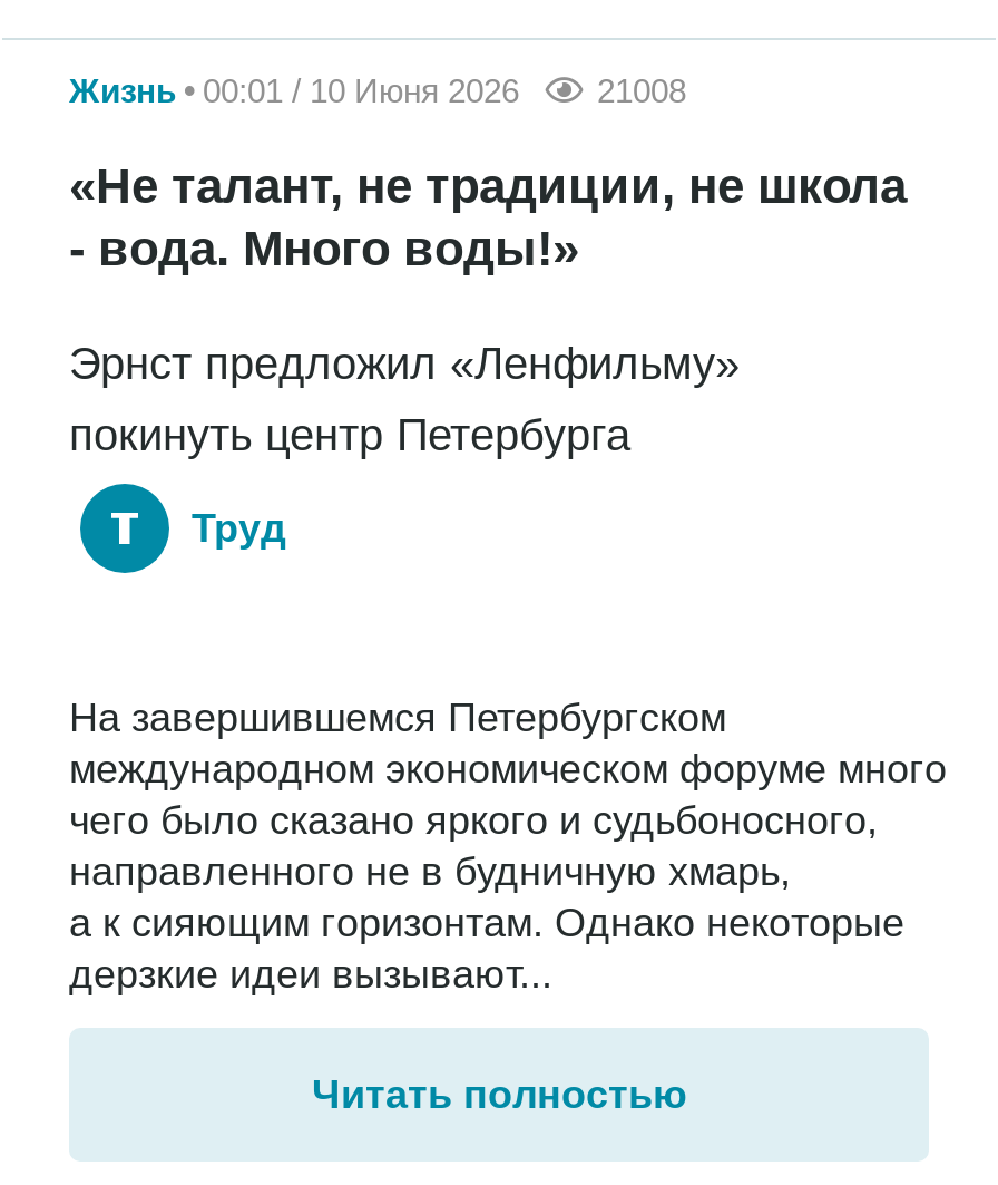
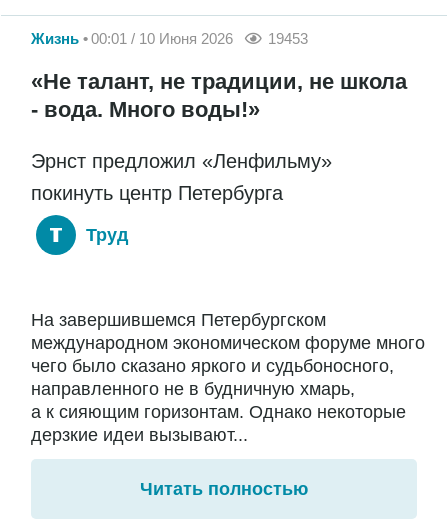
[597,72,686,110] 21008 -> [268,30,308,47] 19453

